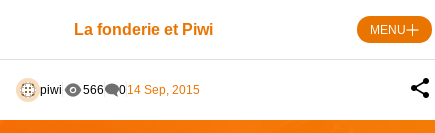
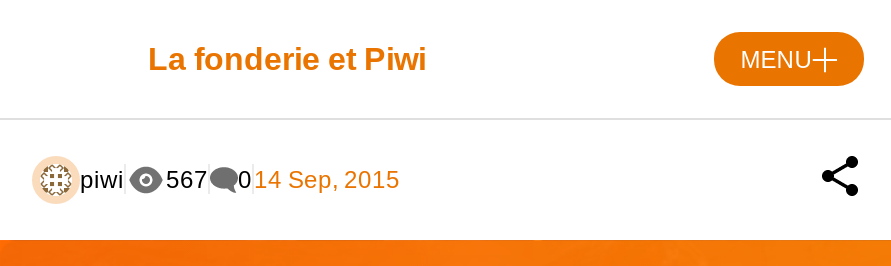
[40,82,200,96] piwi 566 0 14 Sep, 2015 -> [80,165,400,193] piwi 567 0 14 Sep, 2015

